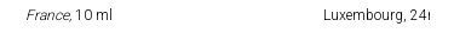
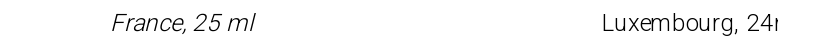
[25,7,113,23] France, 10 ml -> [110,8,254,36] France, 25 ml

